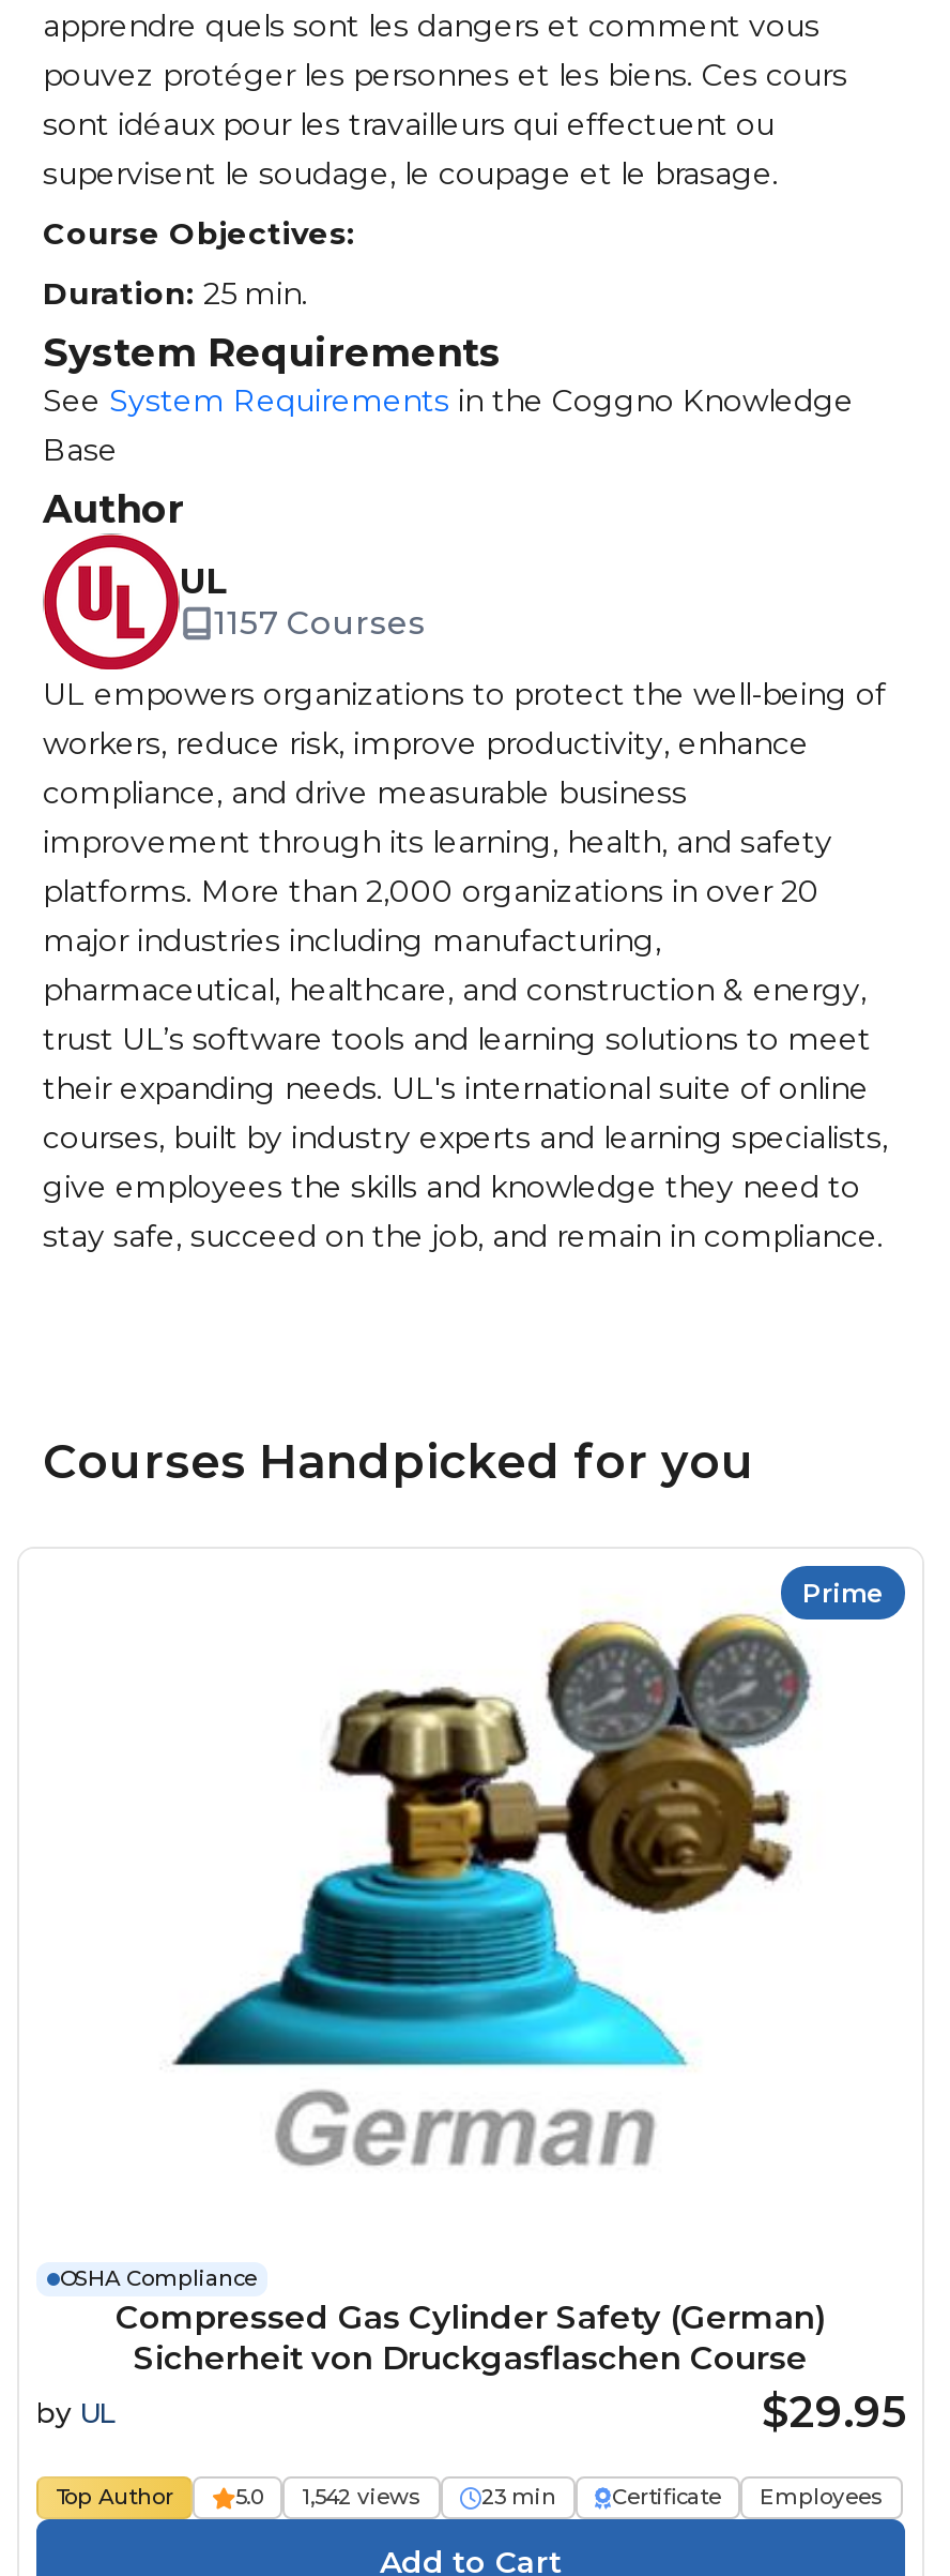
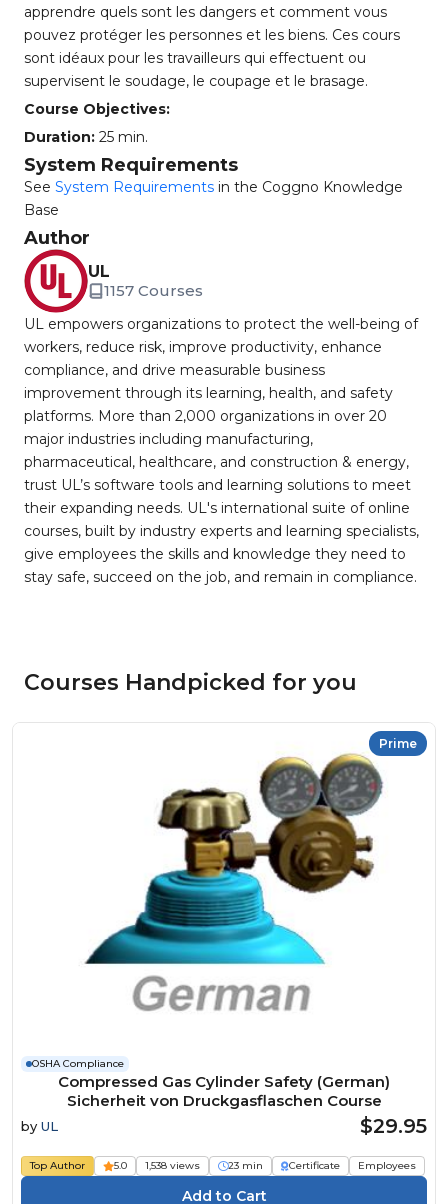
[235,2482,422,2510] 5.0 1,542 views -> [114,1158,200,1171] 5.0 1,538 views

